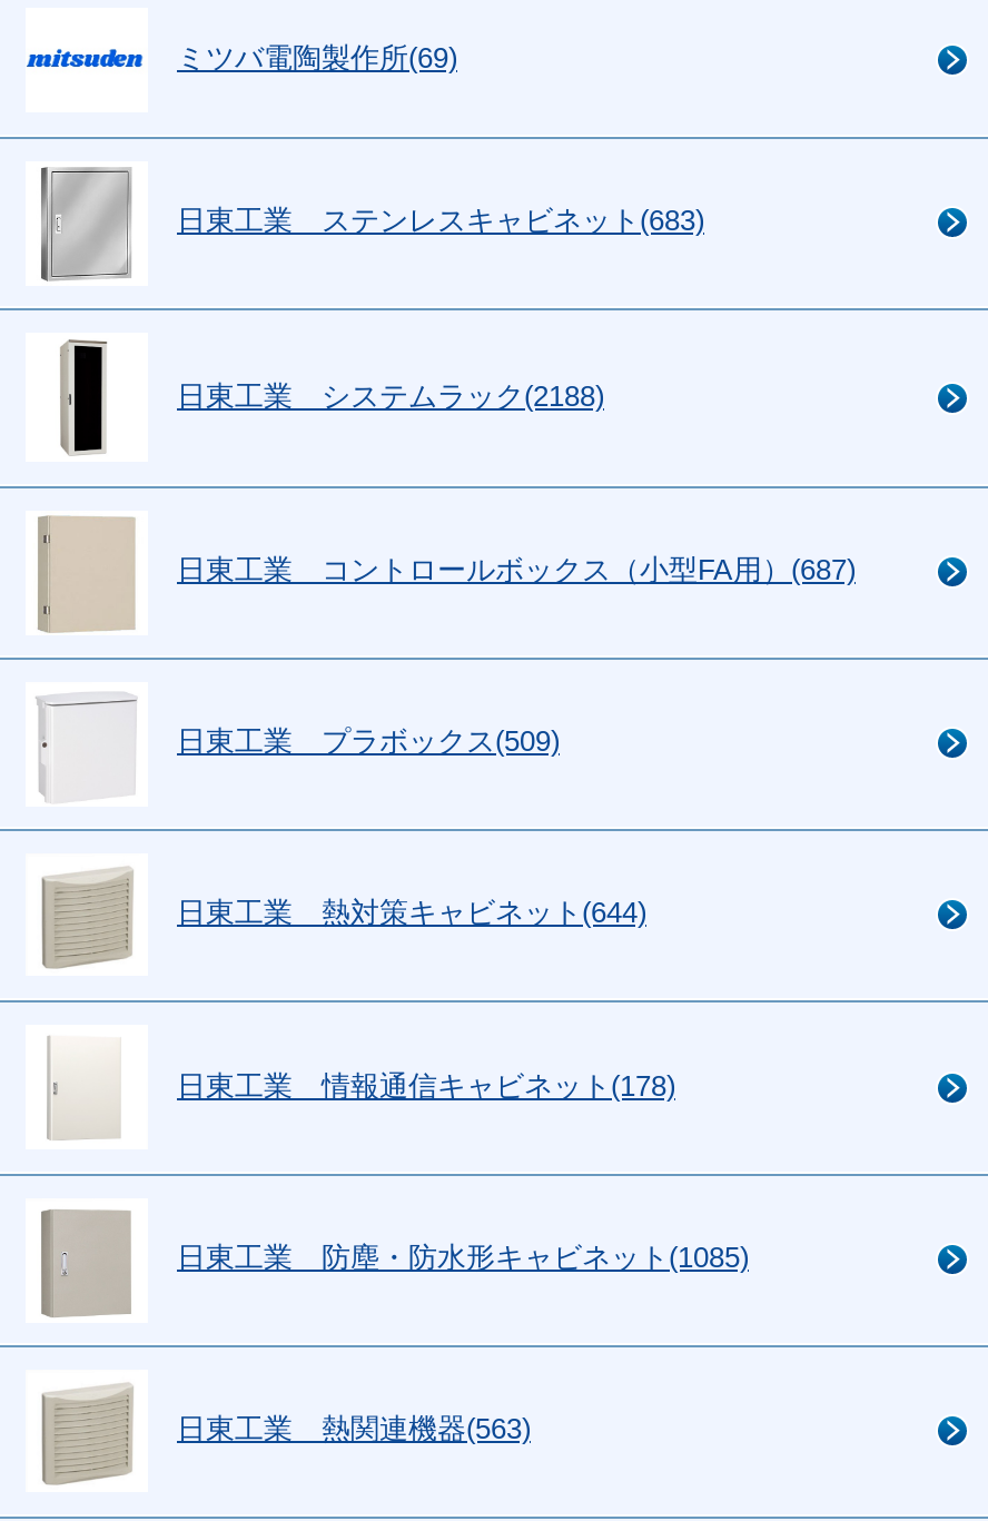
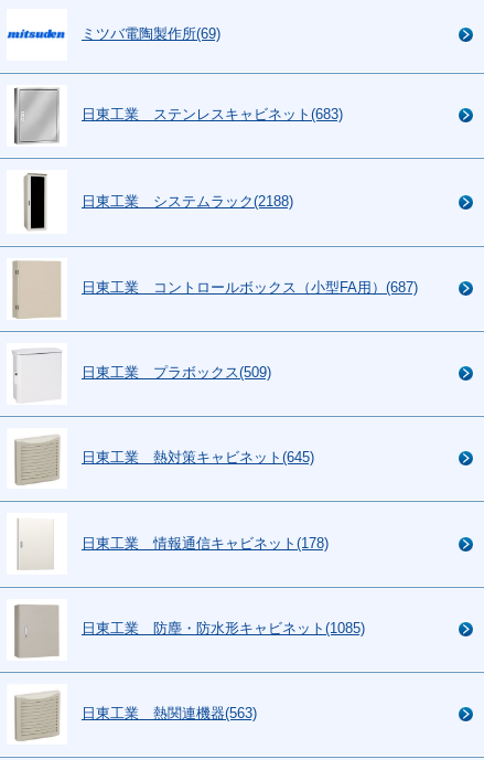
[177,896,646,930] 日東工業 熱対策キャビネット(644) -> [82,449,314,466] 日東工業 熱対策キャビネット(645)

